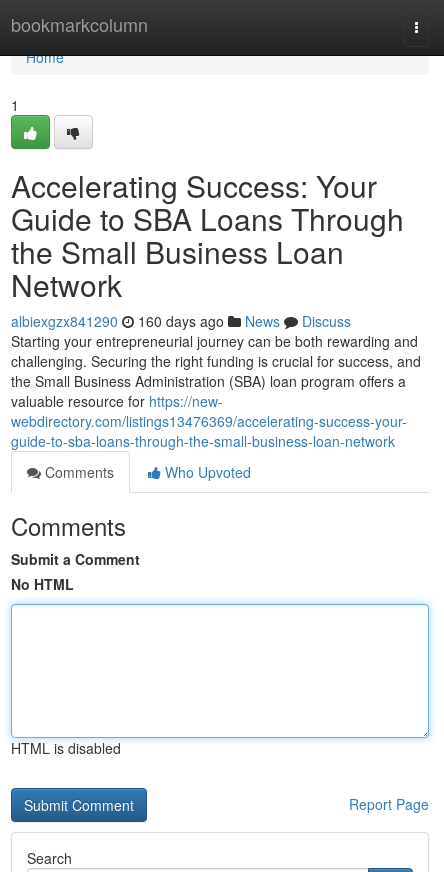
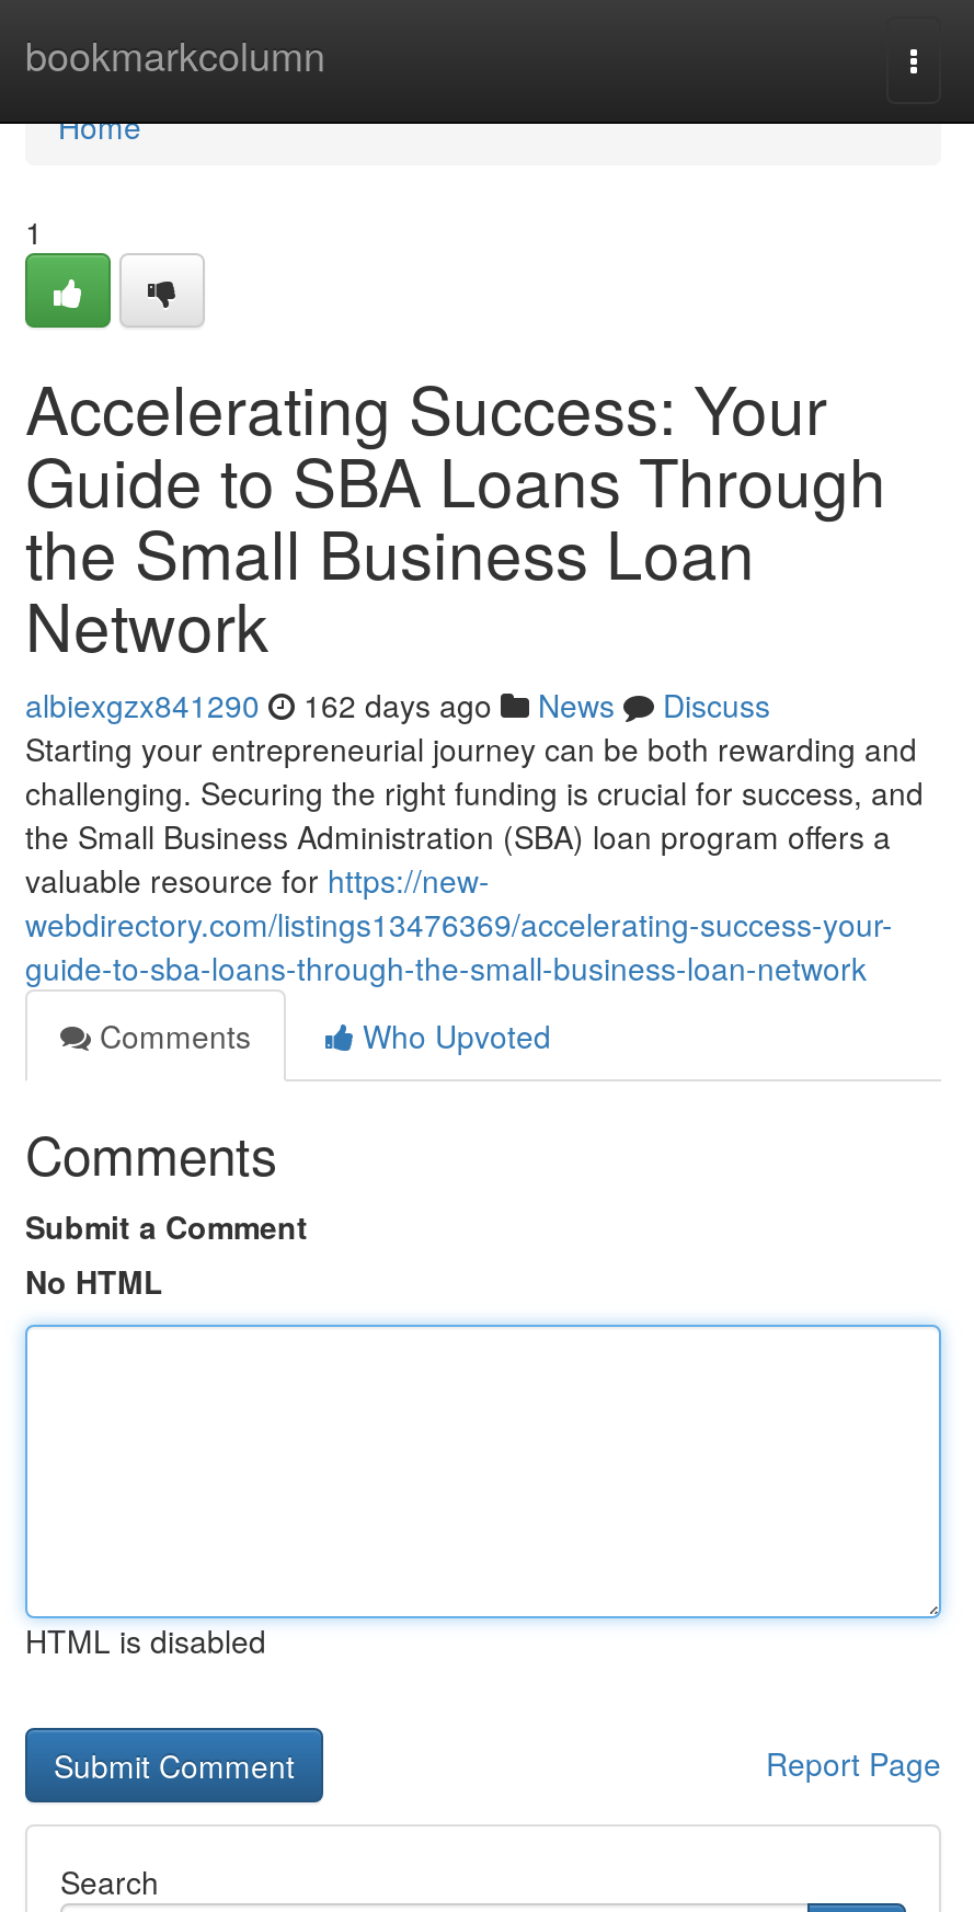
[11,311,351,331] albiexgzx841290 160 days ago News Discuss -> [25,683,770,726] albiexgzx841290 162 days ago News Discuss

